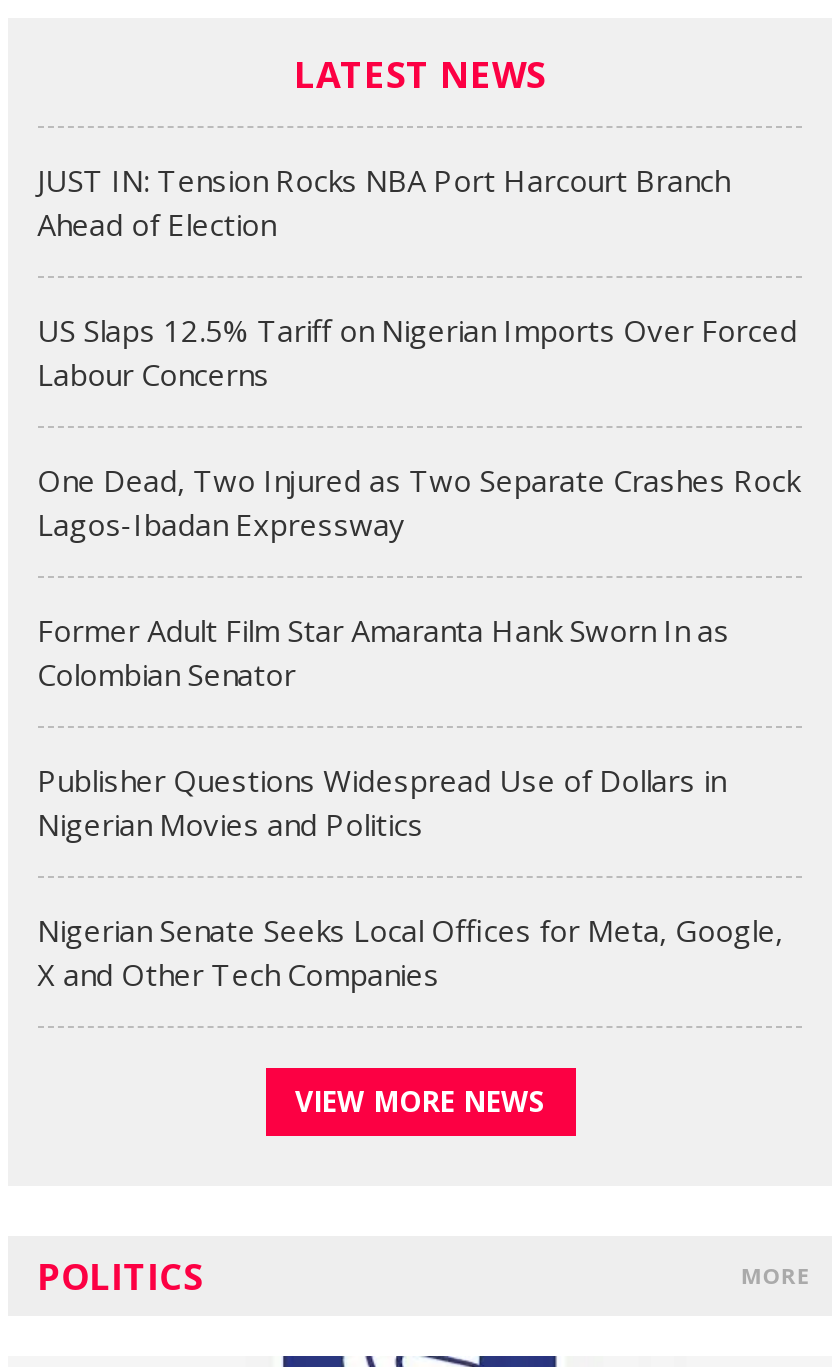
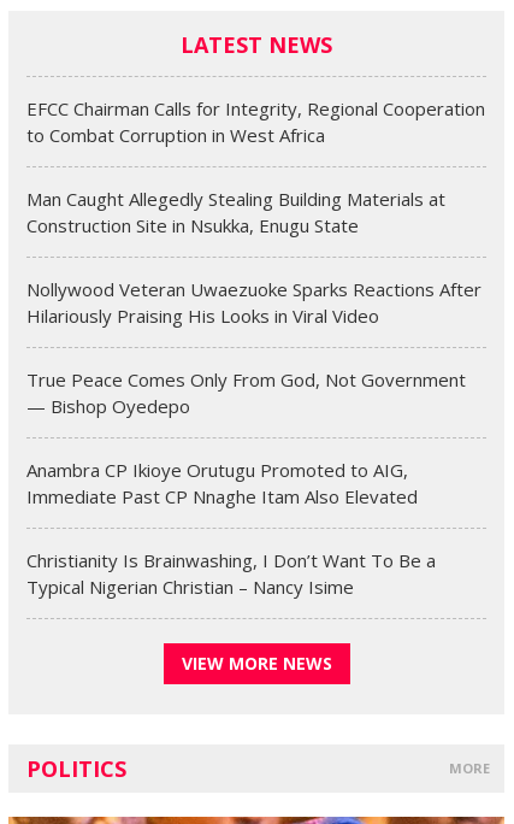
[37,160,729,244] JUST IN: Tension Rocks NBA Port Harcourt Branch | Ahead of Election -> [26,97,485,147] EFCC Chairman Calls for Integrity, Regional Cooperation | to Combat Corruption in West Africa
[37,310,797,394] US Slaps 12.5% Tariff on Nigerian Imports Over Forced | Labour Concerns -> [26,187,445,238] Man Caught Allegedly Stealing Building Materials at | Construction Site in Nsukka, Enugu State
[37,460,799,544] One Dead, Two Injured as Two Separate Crashes Rock | Lagos-Ibadan Expressway -> [26,278,481,328] Nollywood Veteran Uwaezuoke Sparks Reactions After | Hilariously Praising His Looks in Viral Video
[37,610,729,694] Former Adult Film Star Amaranta Hank Sworn In as | Colombian Senator -> [26,368,465,419] True Peace Comes Only From God, Not Government | — Bishop Oyedepo
[37,760,725,844] Publisher Questions Widespread Use of Dollars in | Nigerian Movies and Politics -> [26,458,417,509] Anambra CP Ikioye Orutugu Promoted to AIG, | Immediate Past CP Nnaghe Itam Also Elevated
[37,910,783,994] Nigerian Senate Seeks Local Offices for Meta, Google, | X and Other Tech Companies -> [26,549,435,599] Christianity Is Brainwashing, I Don’t Want To Be a | Typical Nigerian Christian – Nancy Isime

